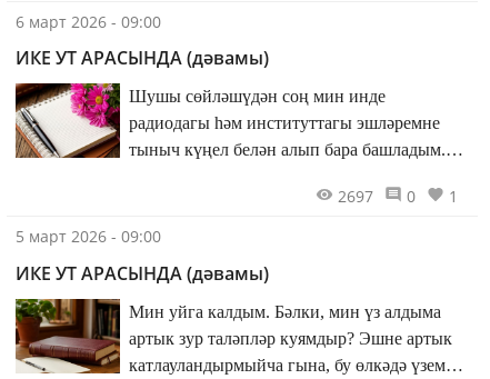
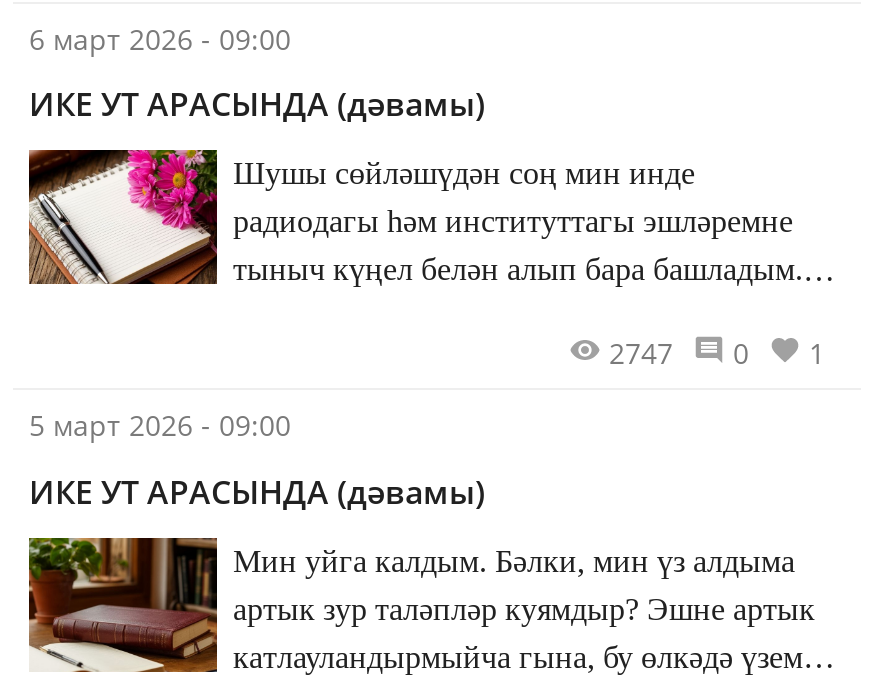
[338,186,458,207] 2697 0 1 -> [609,335,825,373] 2747 0 1

